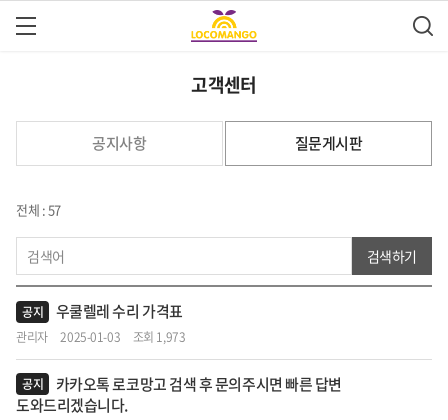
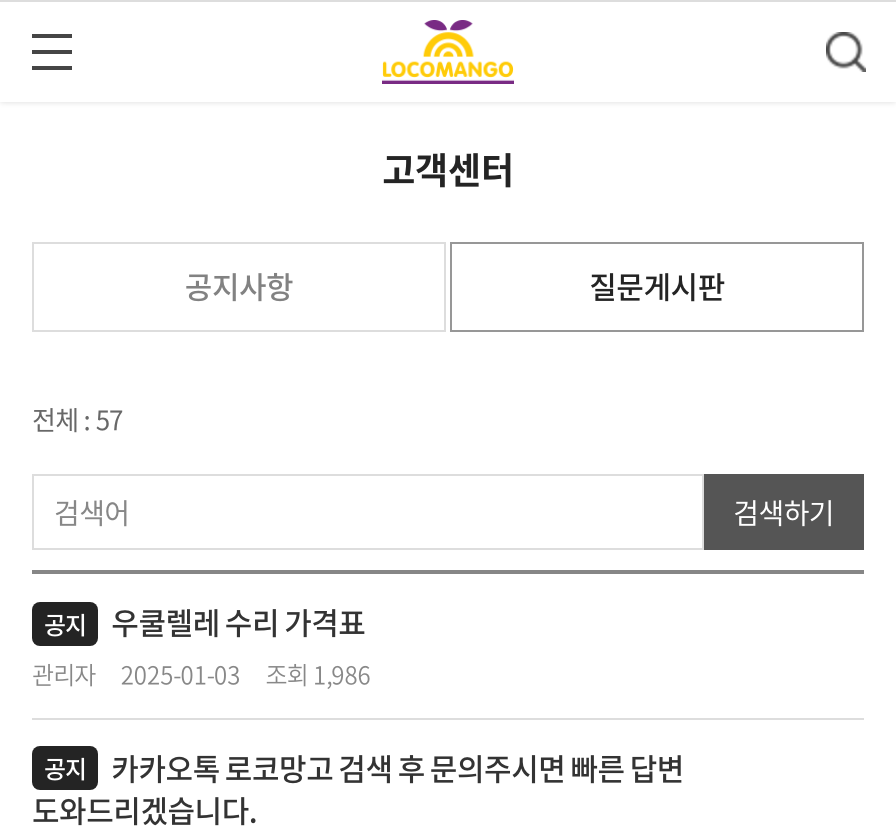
[16,328,185,346] 관리자 2025-01-03 조회 1,973 -> [32,655,371,691] 관리자 2025-01-03 조회 1,986

